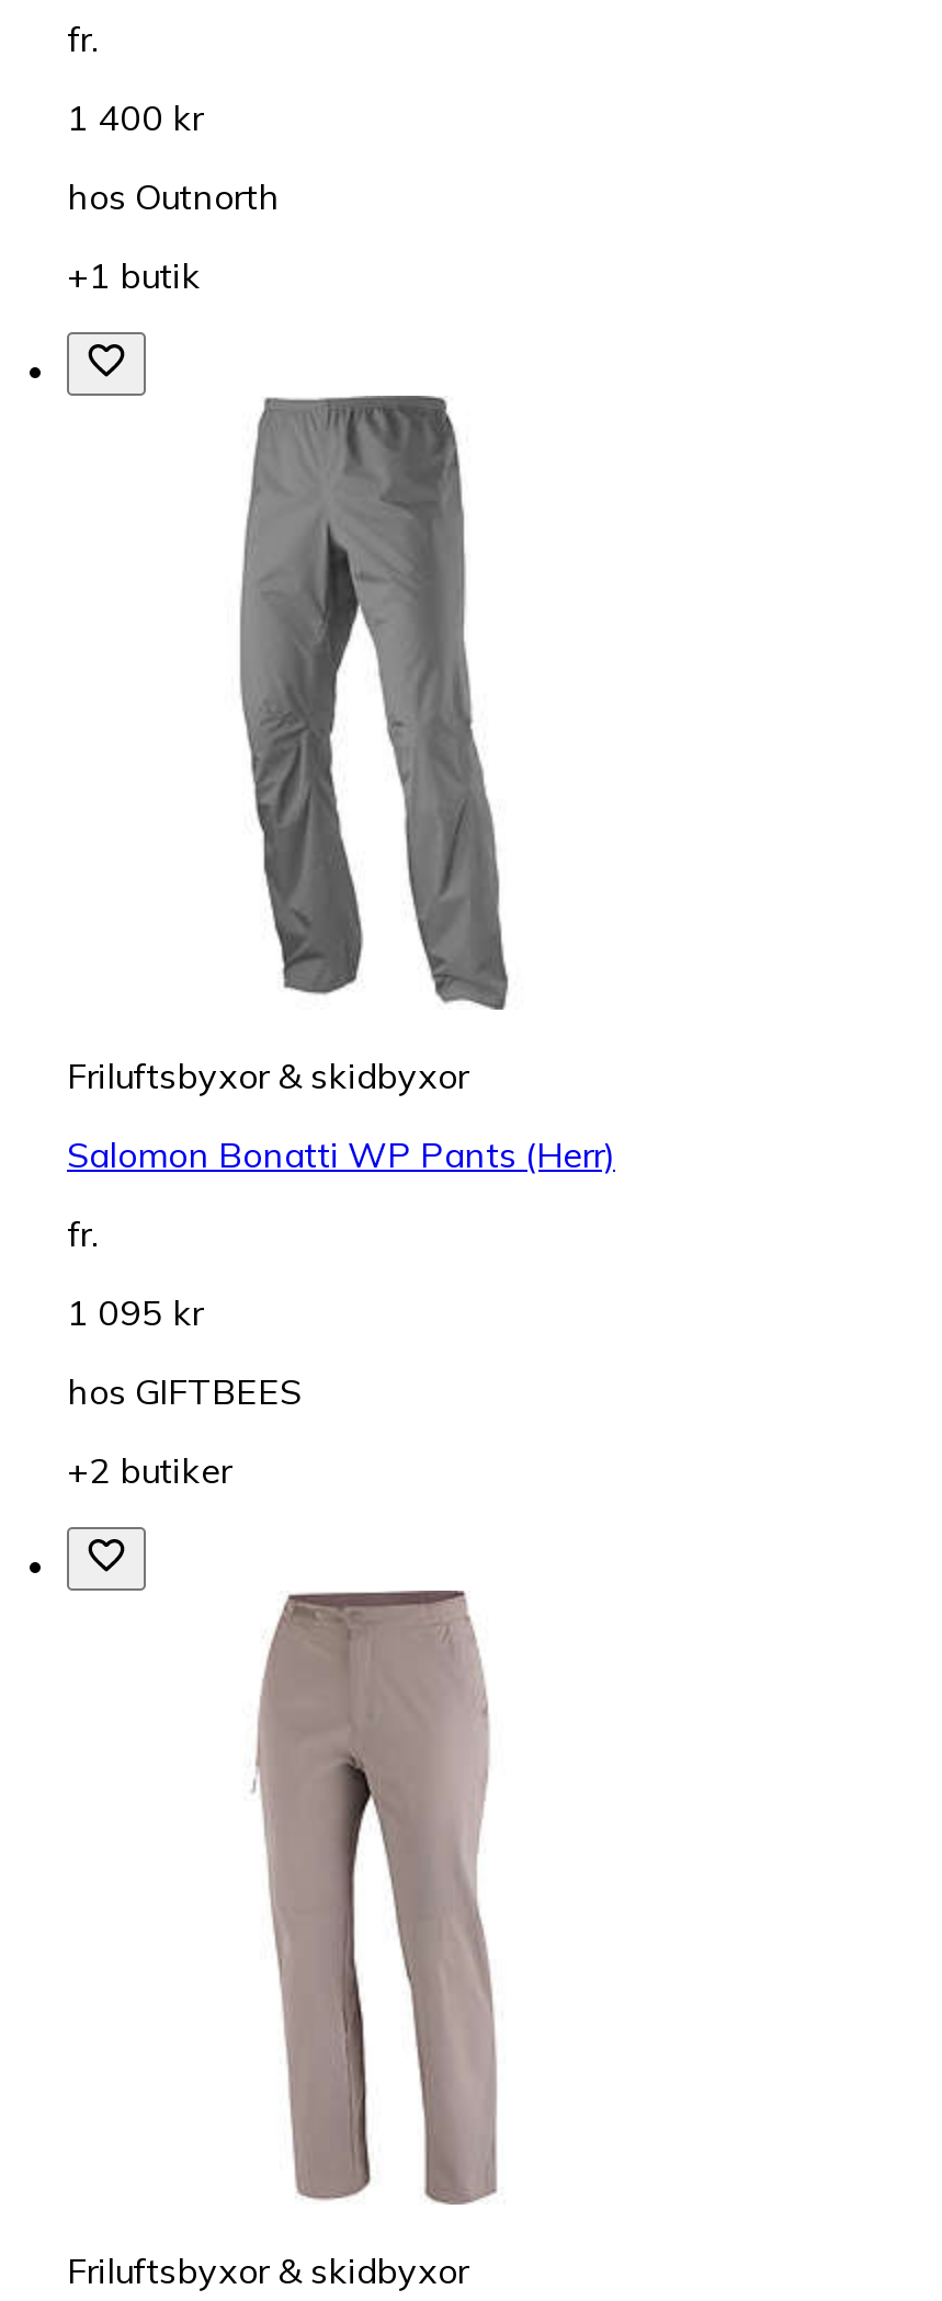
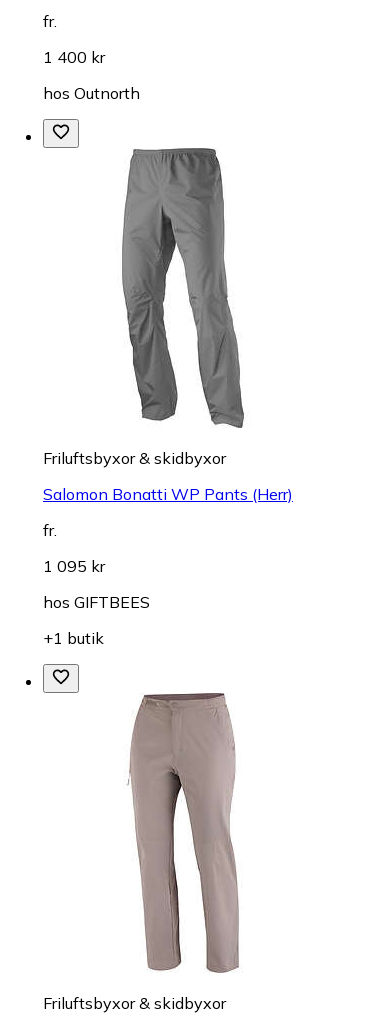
[67,253,201,297] +1 butik -> none
[67,1448,231,1492] +2 butiker -> [43,628,104,648] +1 butik

